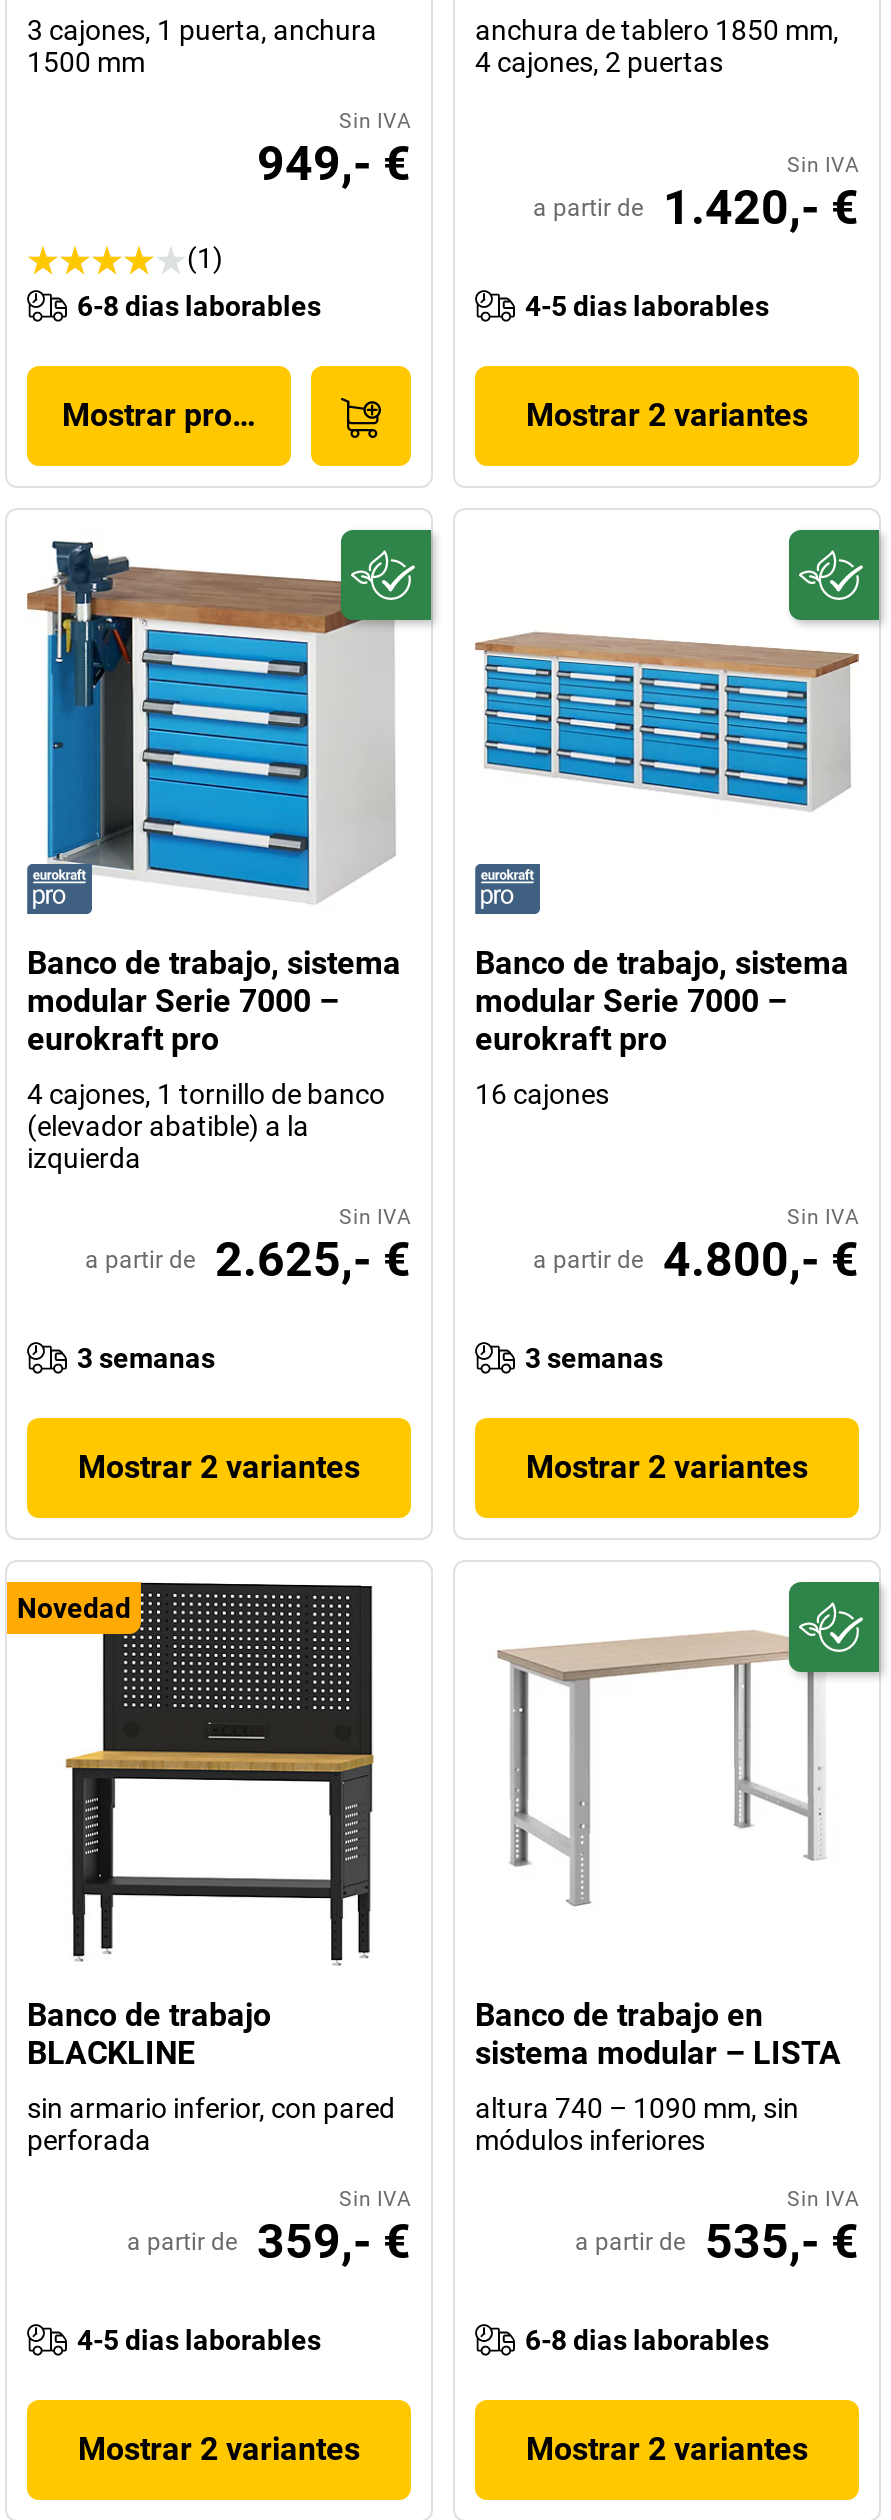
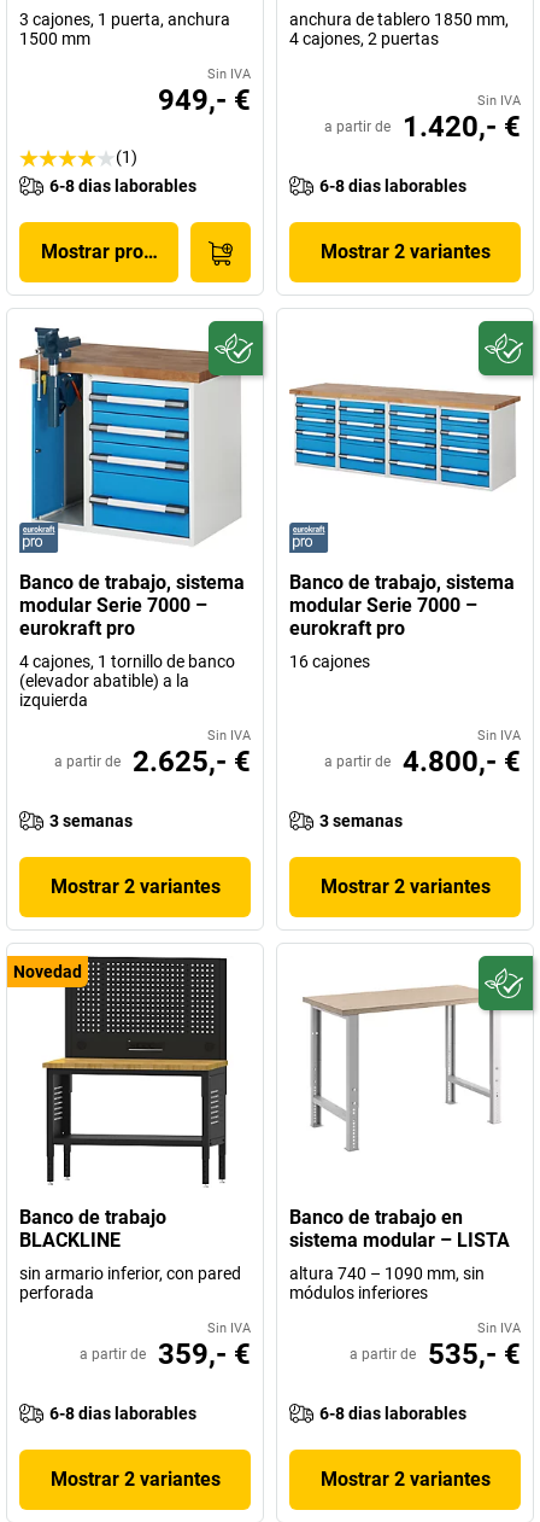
[525,290,769,322] 4-5 dias laborables -> [319,176,466,196] 6-8 dias laborables
[77,2324,321,2356] 4-5 dias laborables -> [49,1404,196,1423] 6-8 dias laborables

